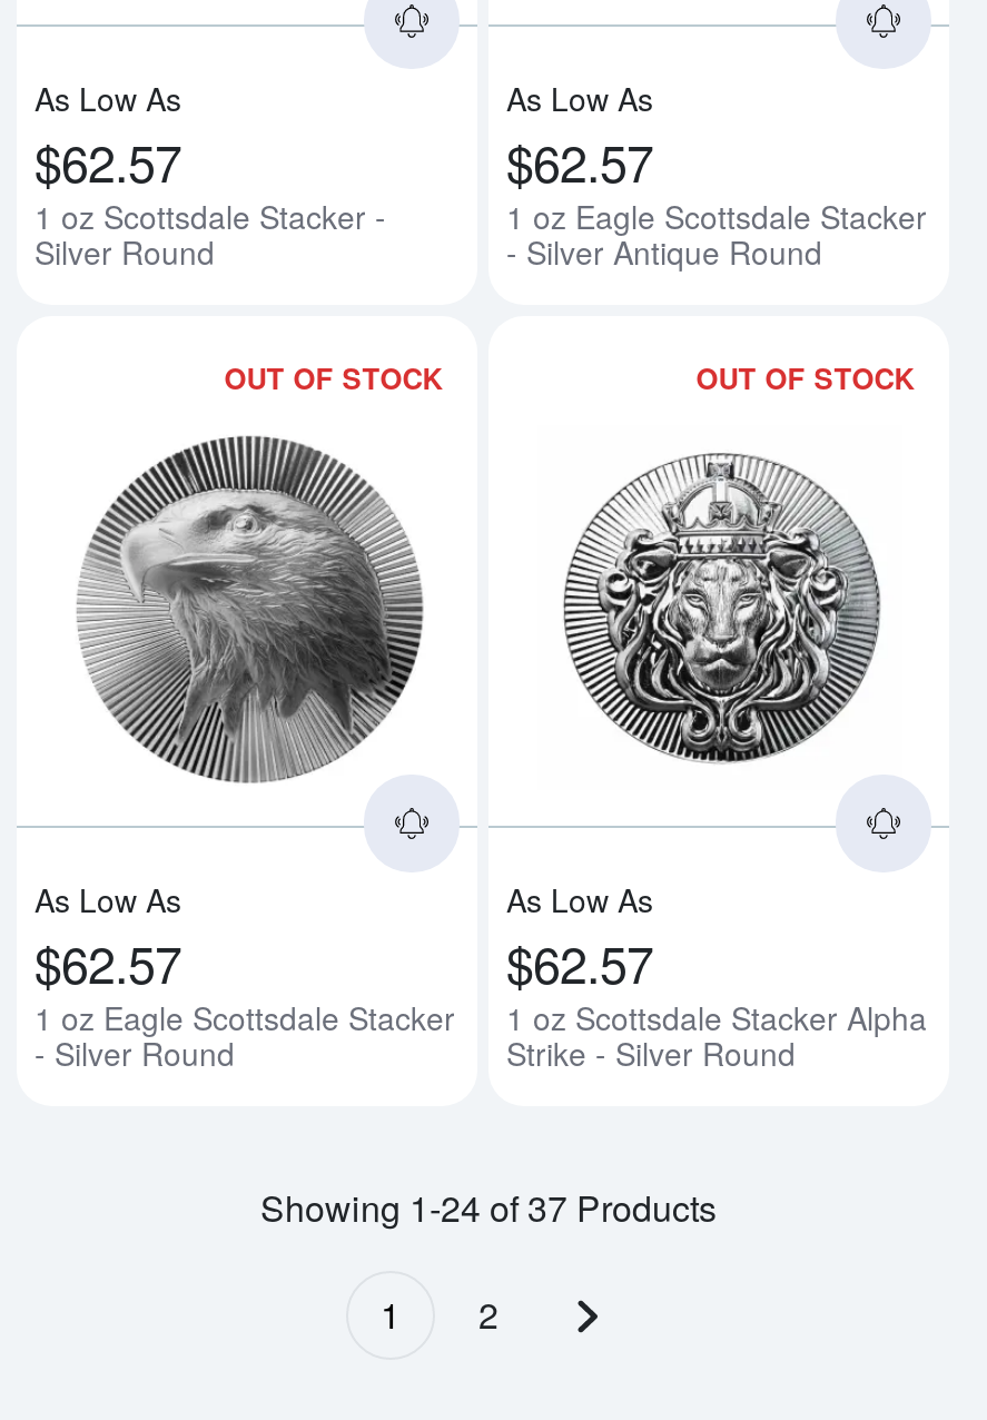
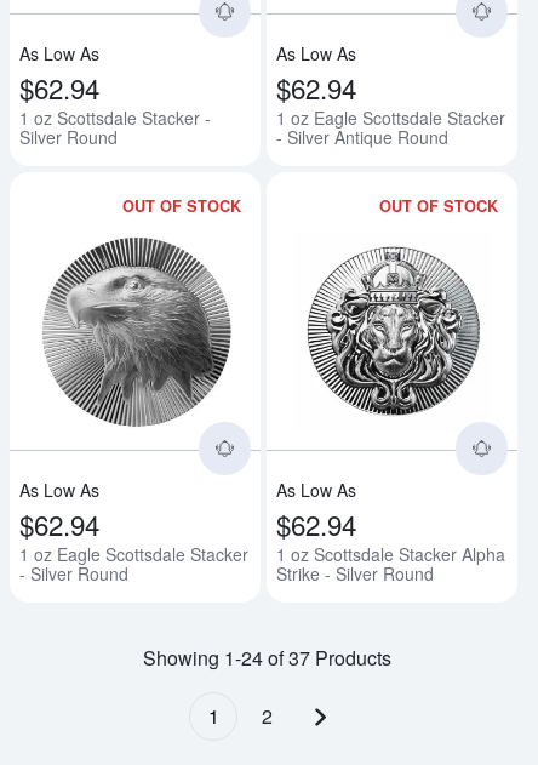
[34,125,181,196] $62.57 -> [19,68,99,107] $62.94
[506,125,653,196] $62.57 -> [276,68,356,107] $62.94
[34,927,181,998] $62.57 -> [19,505,99,544] $62.94
[506,927,653,998] $62.57 -> [276,505,356,544] $62.94

